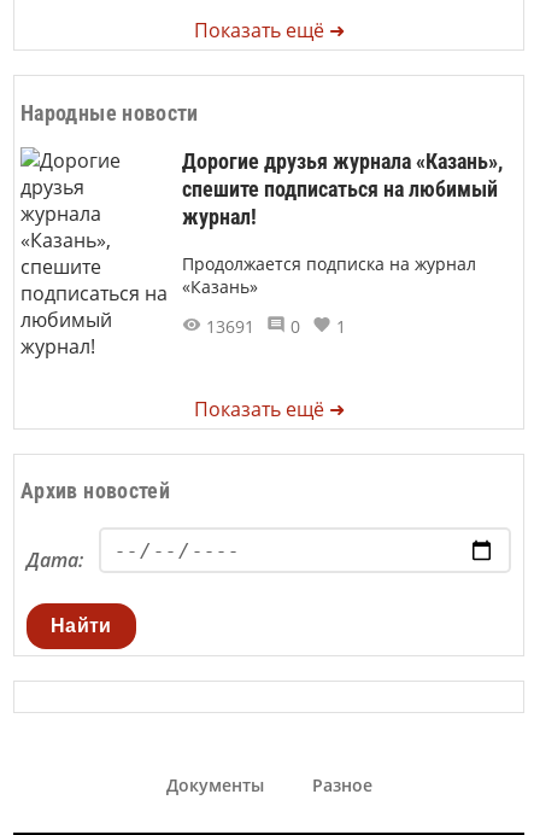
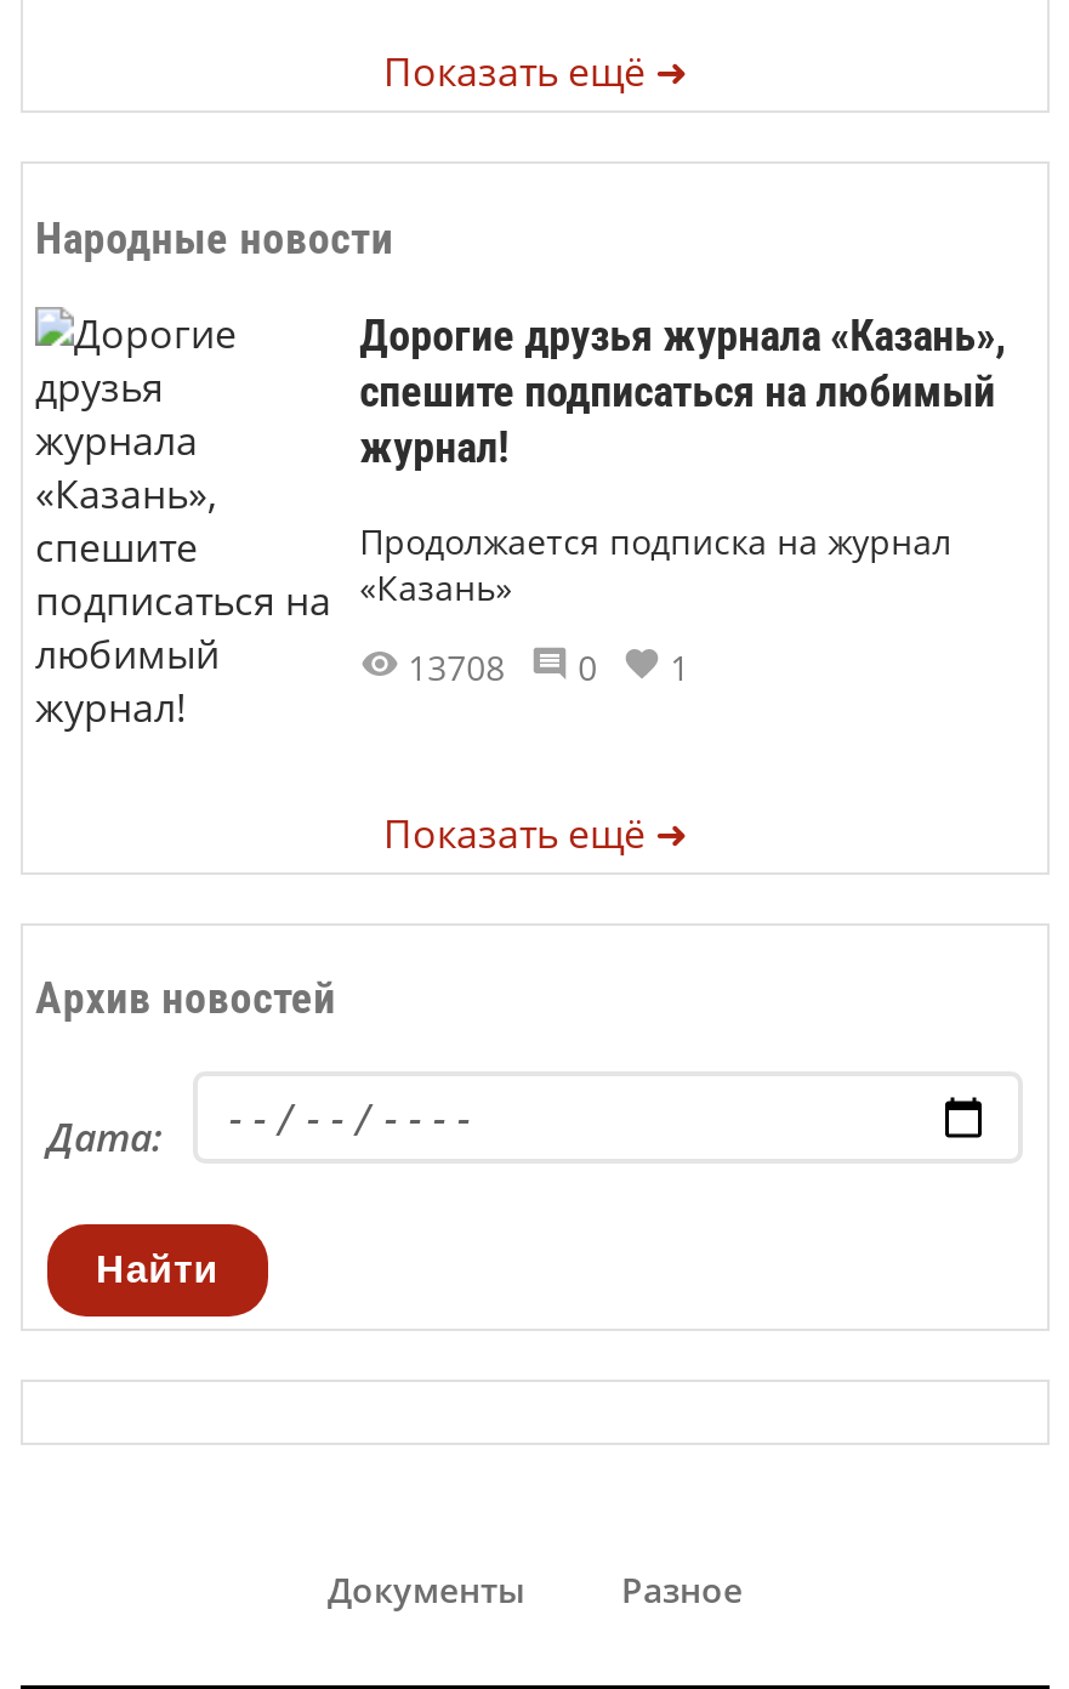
[206,314,345,337] 13691 0 1 -> [408,643,689,689] 13708 0 1

